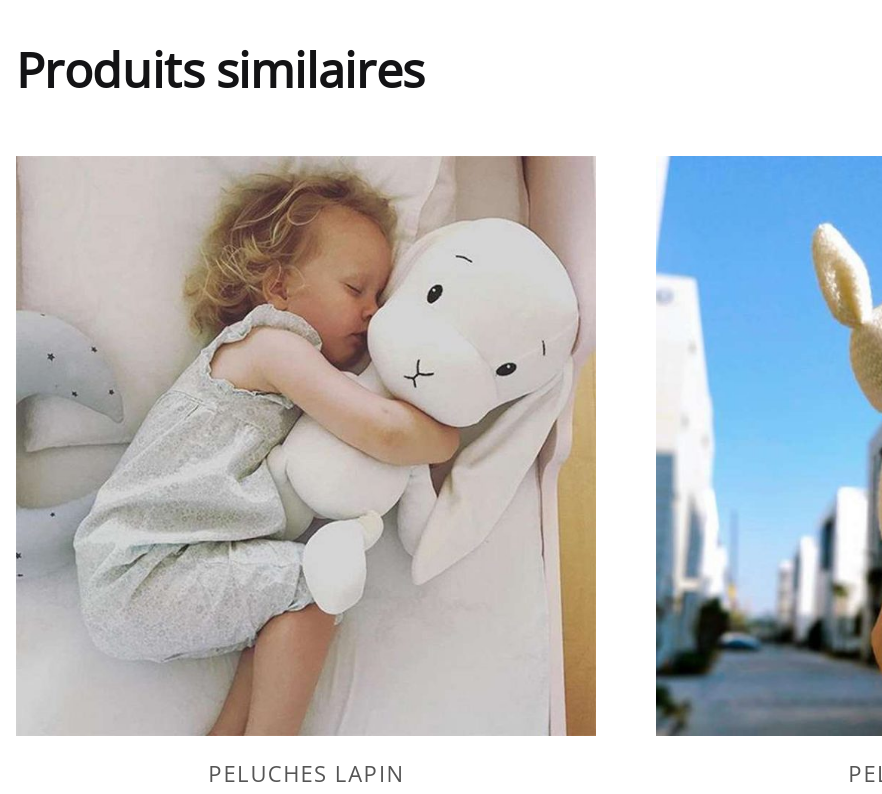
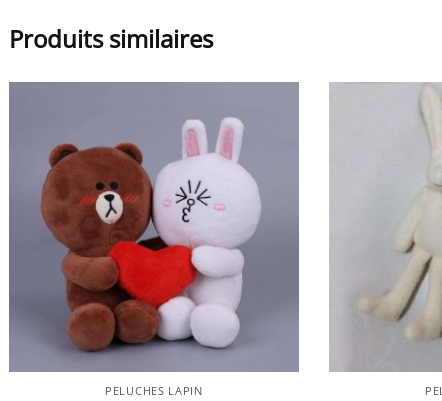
[16,154,598,738] [image] -> [9,82,299,372] [image]
[654,154,876,736] [image] -> [329,82,439,371] [image]

